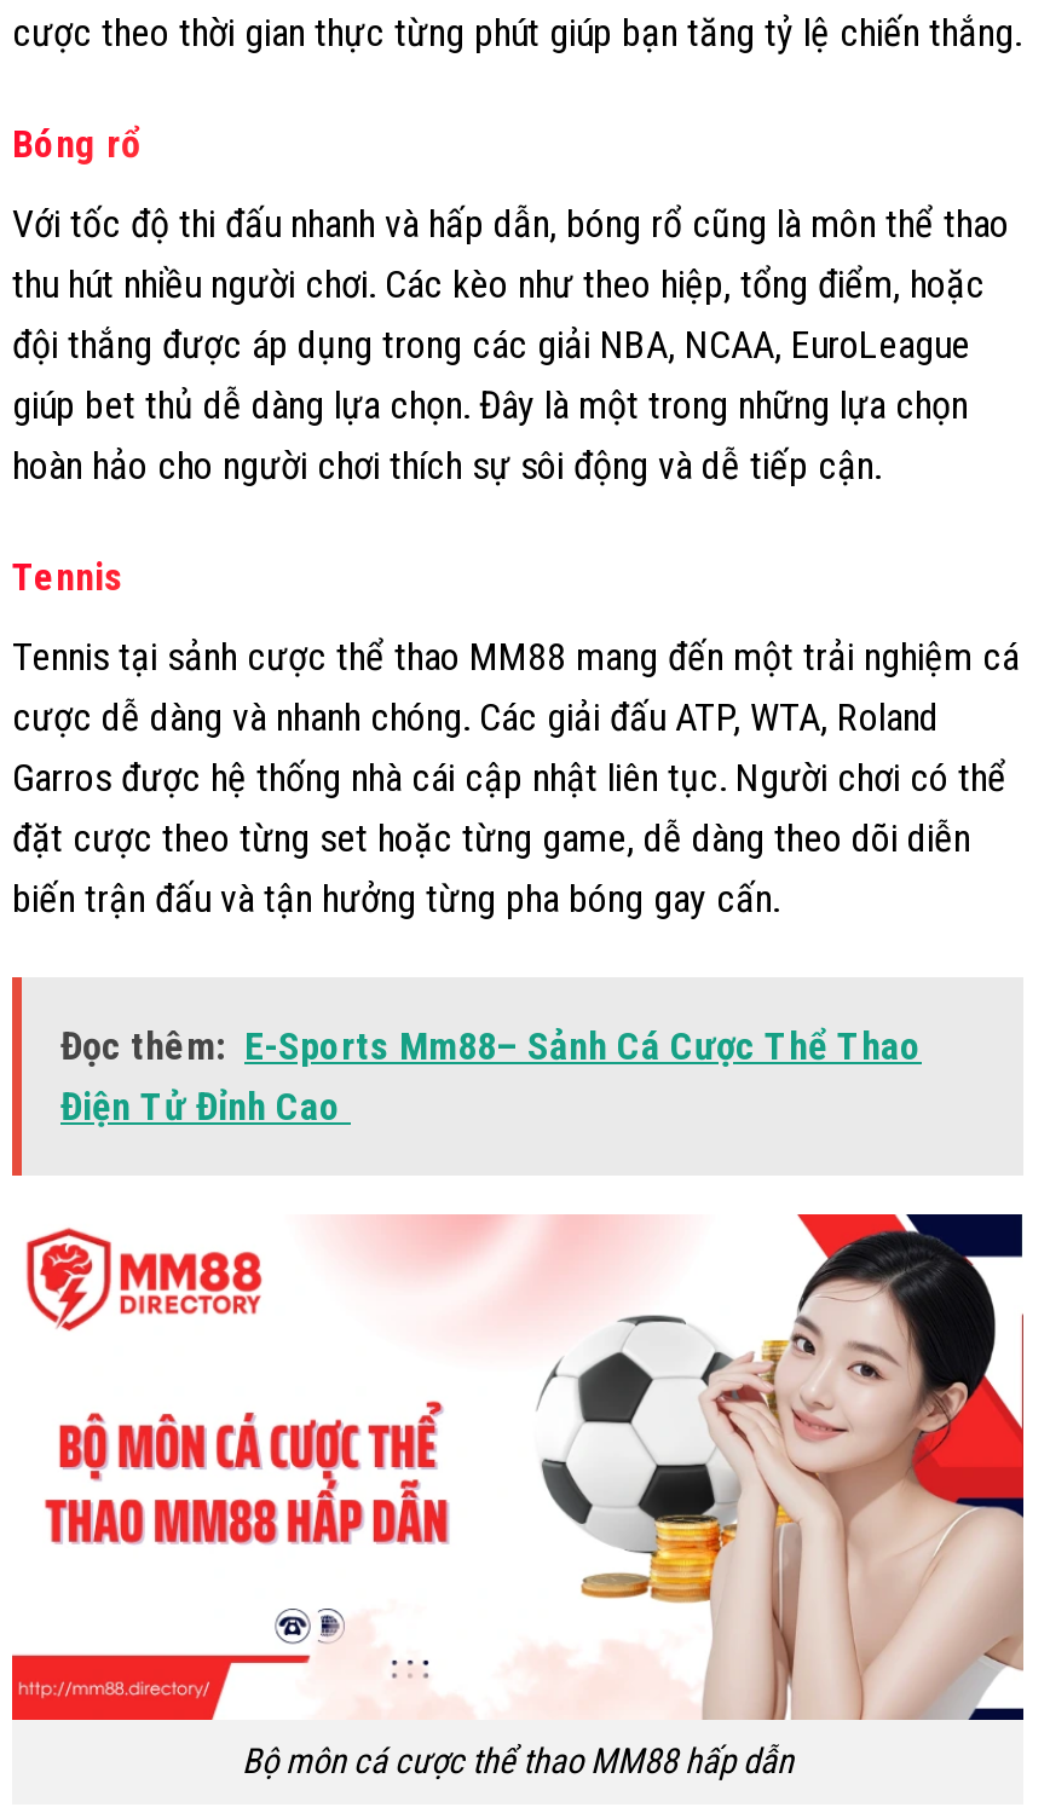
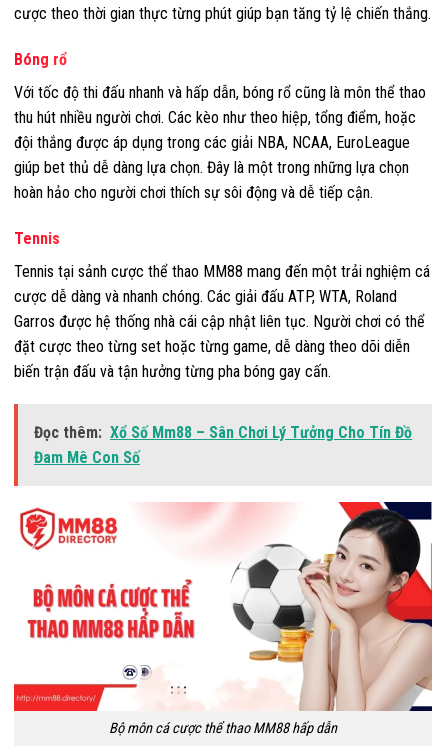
[60,1024,922,1130] Đọc thêm: E-Sports Mm88– Sảnh Cá Cược Thể Thao | Điện Tử Đỉnh Cao -> [34,423,412,467] Đọc thêm: Xổ Số Mm88 – Sân Chơi Lý Tưởng Cho Tín Đồ | Đam Mê Con Số

